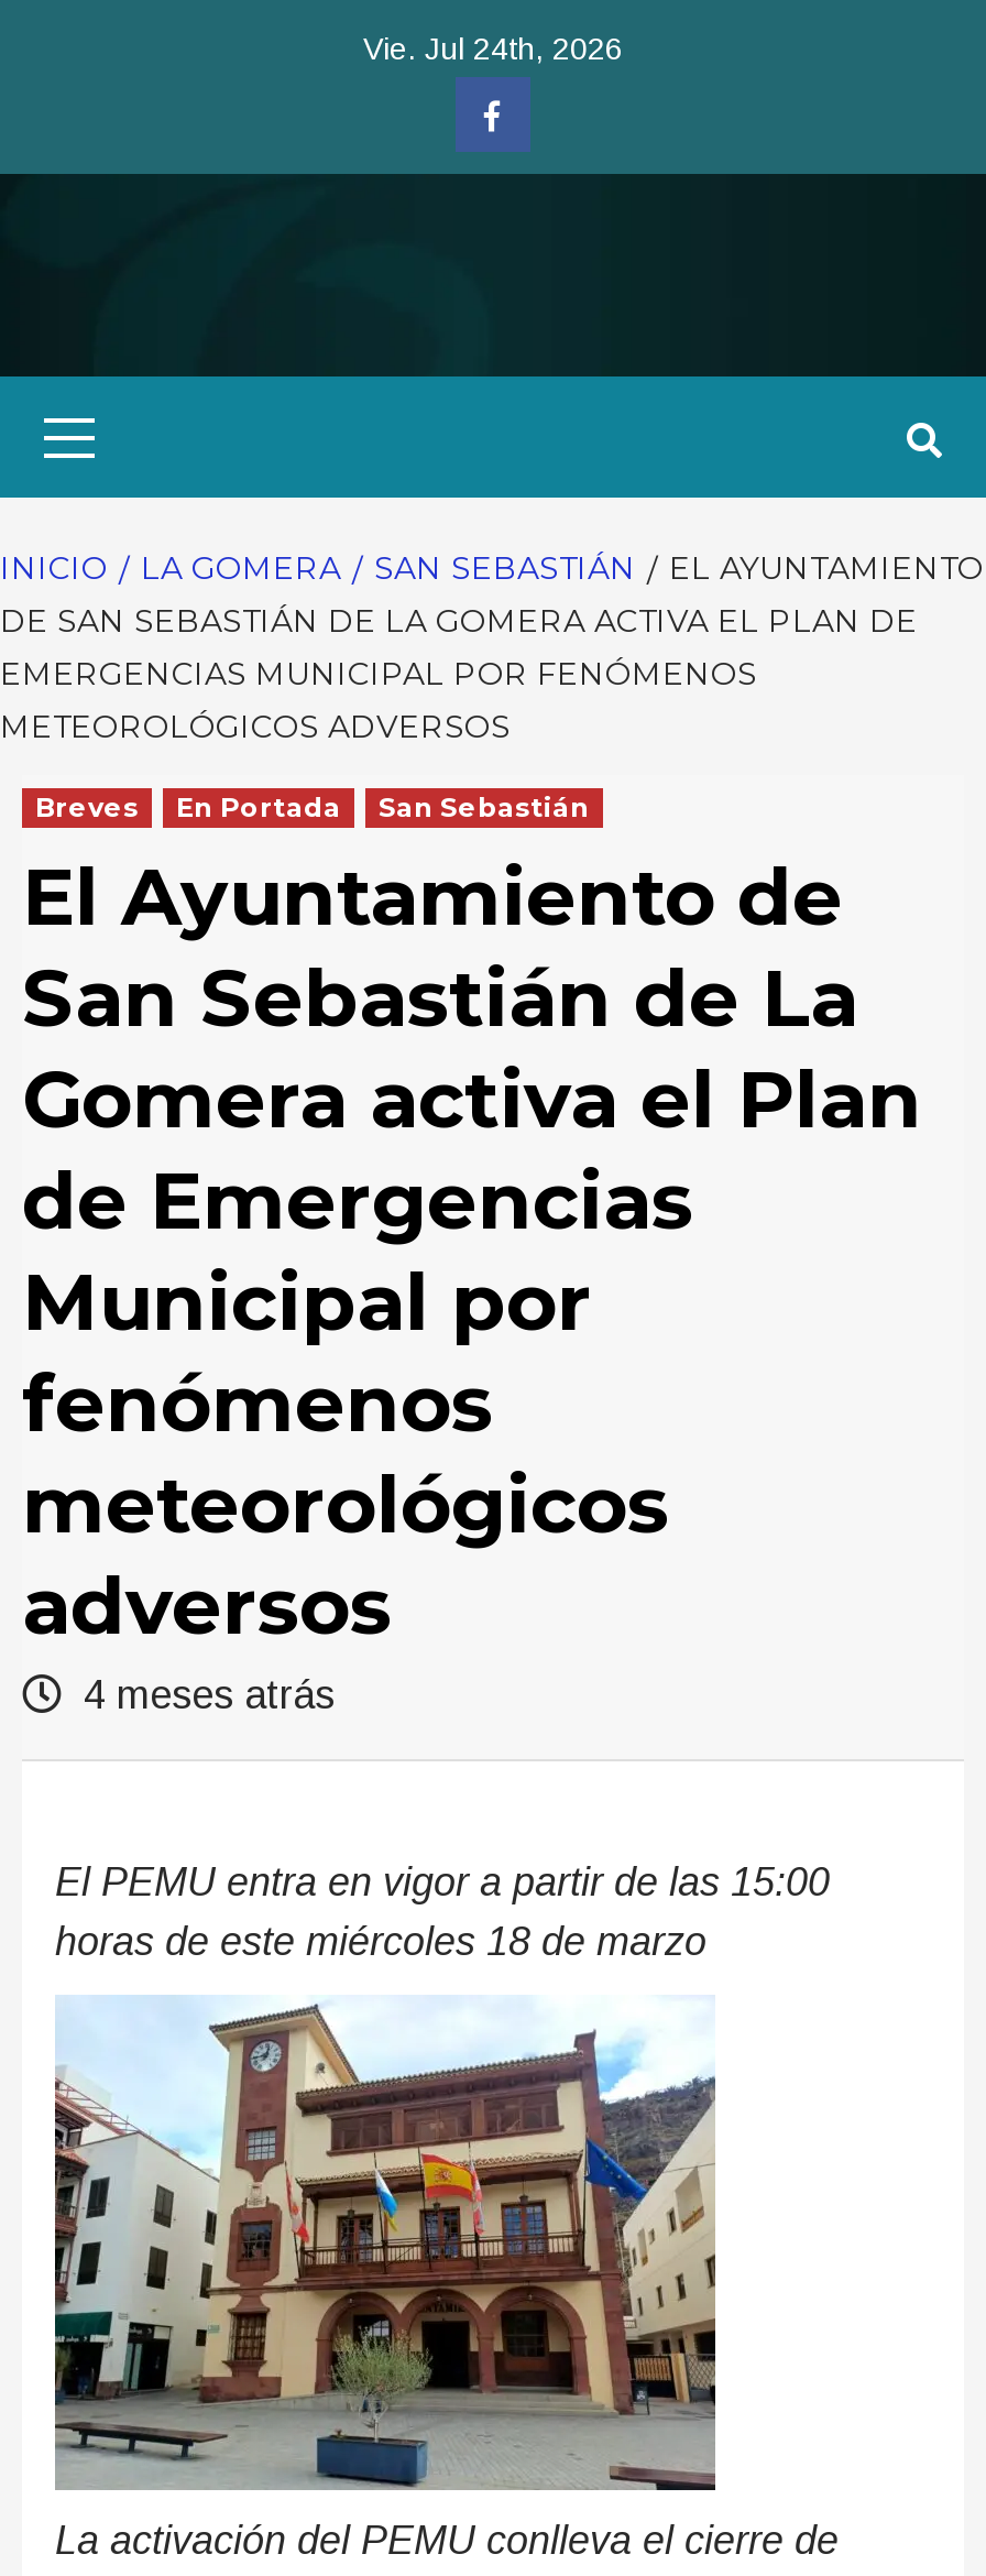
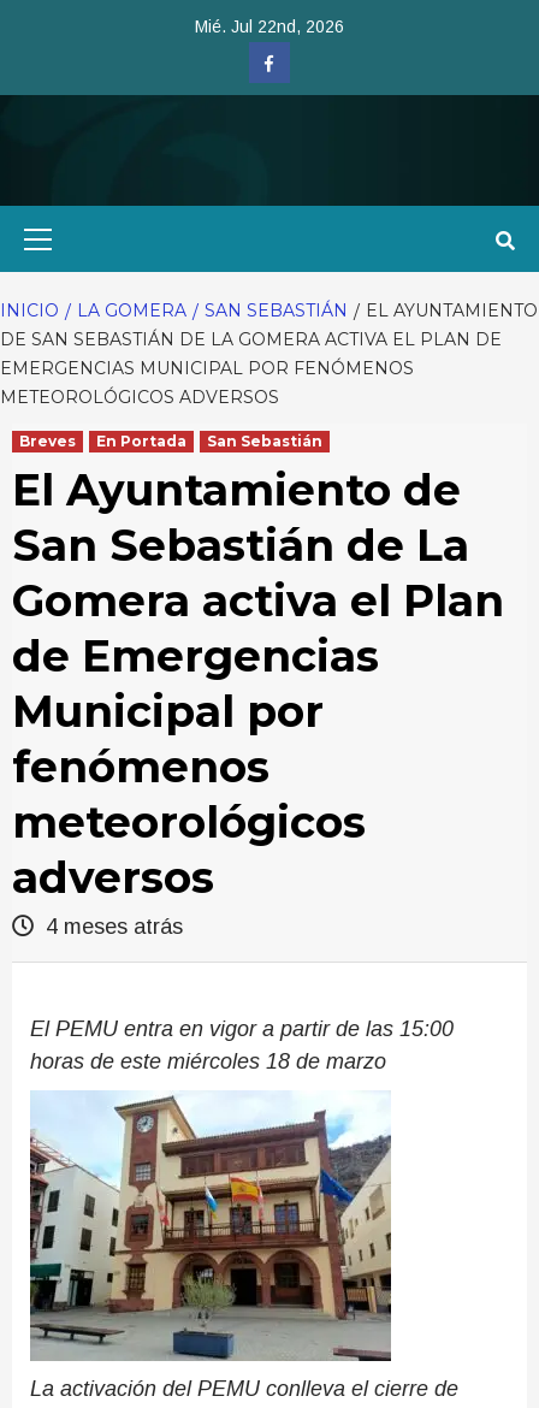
[363,31,623,66] Vie. Jul 24th, 2026 -> [195,17,344,36] Mié. Jul 22nd, 2026

